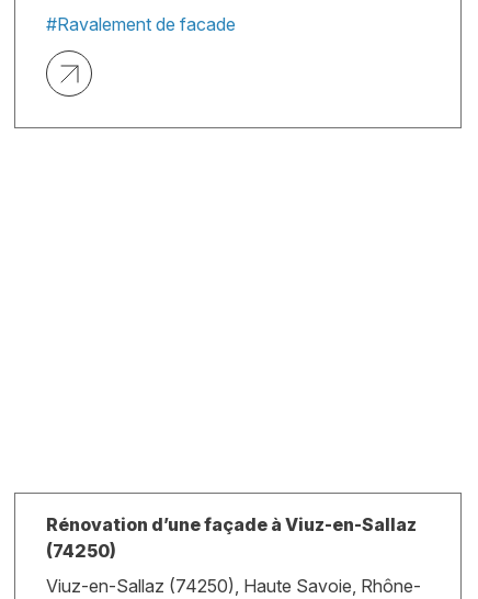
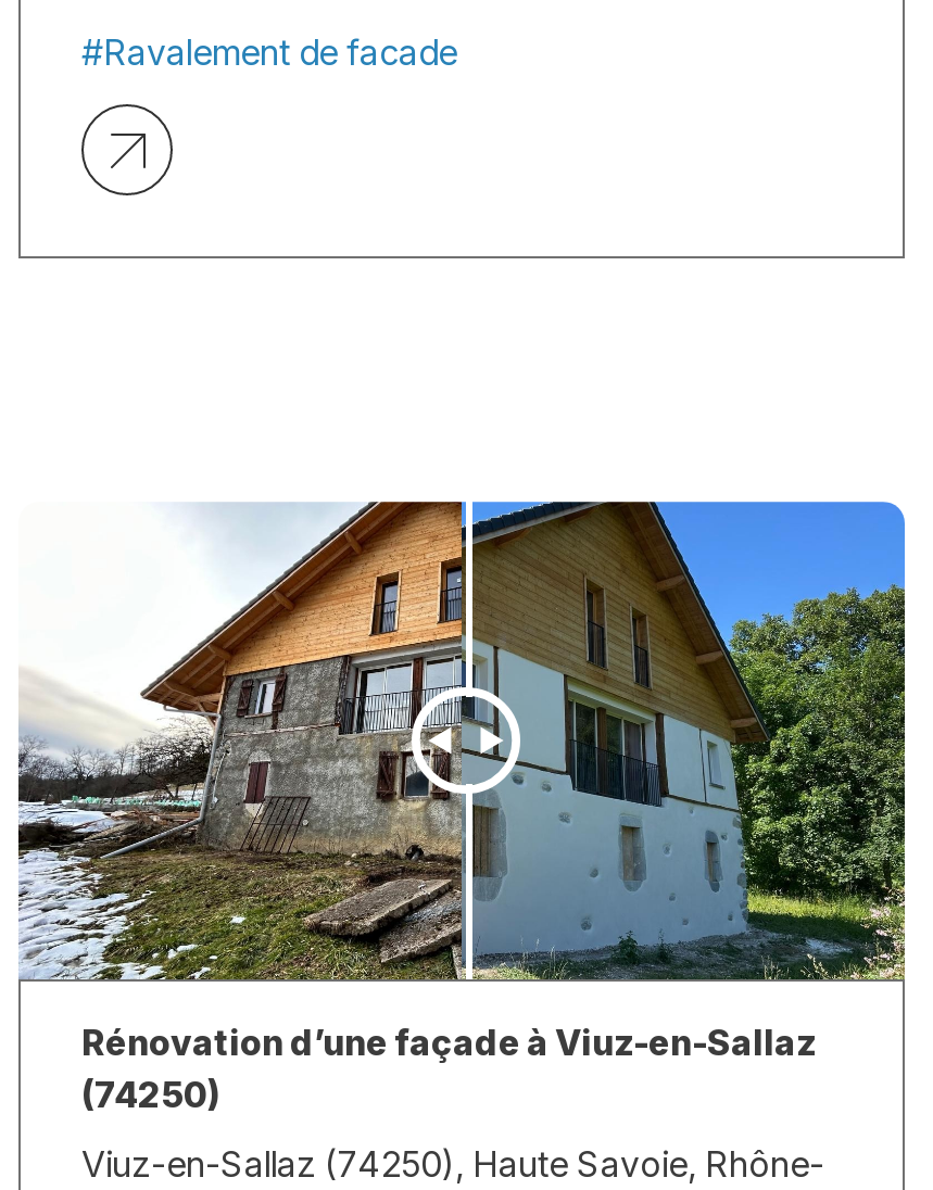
none -> [16,499,907,982] [image]

